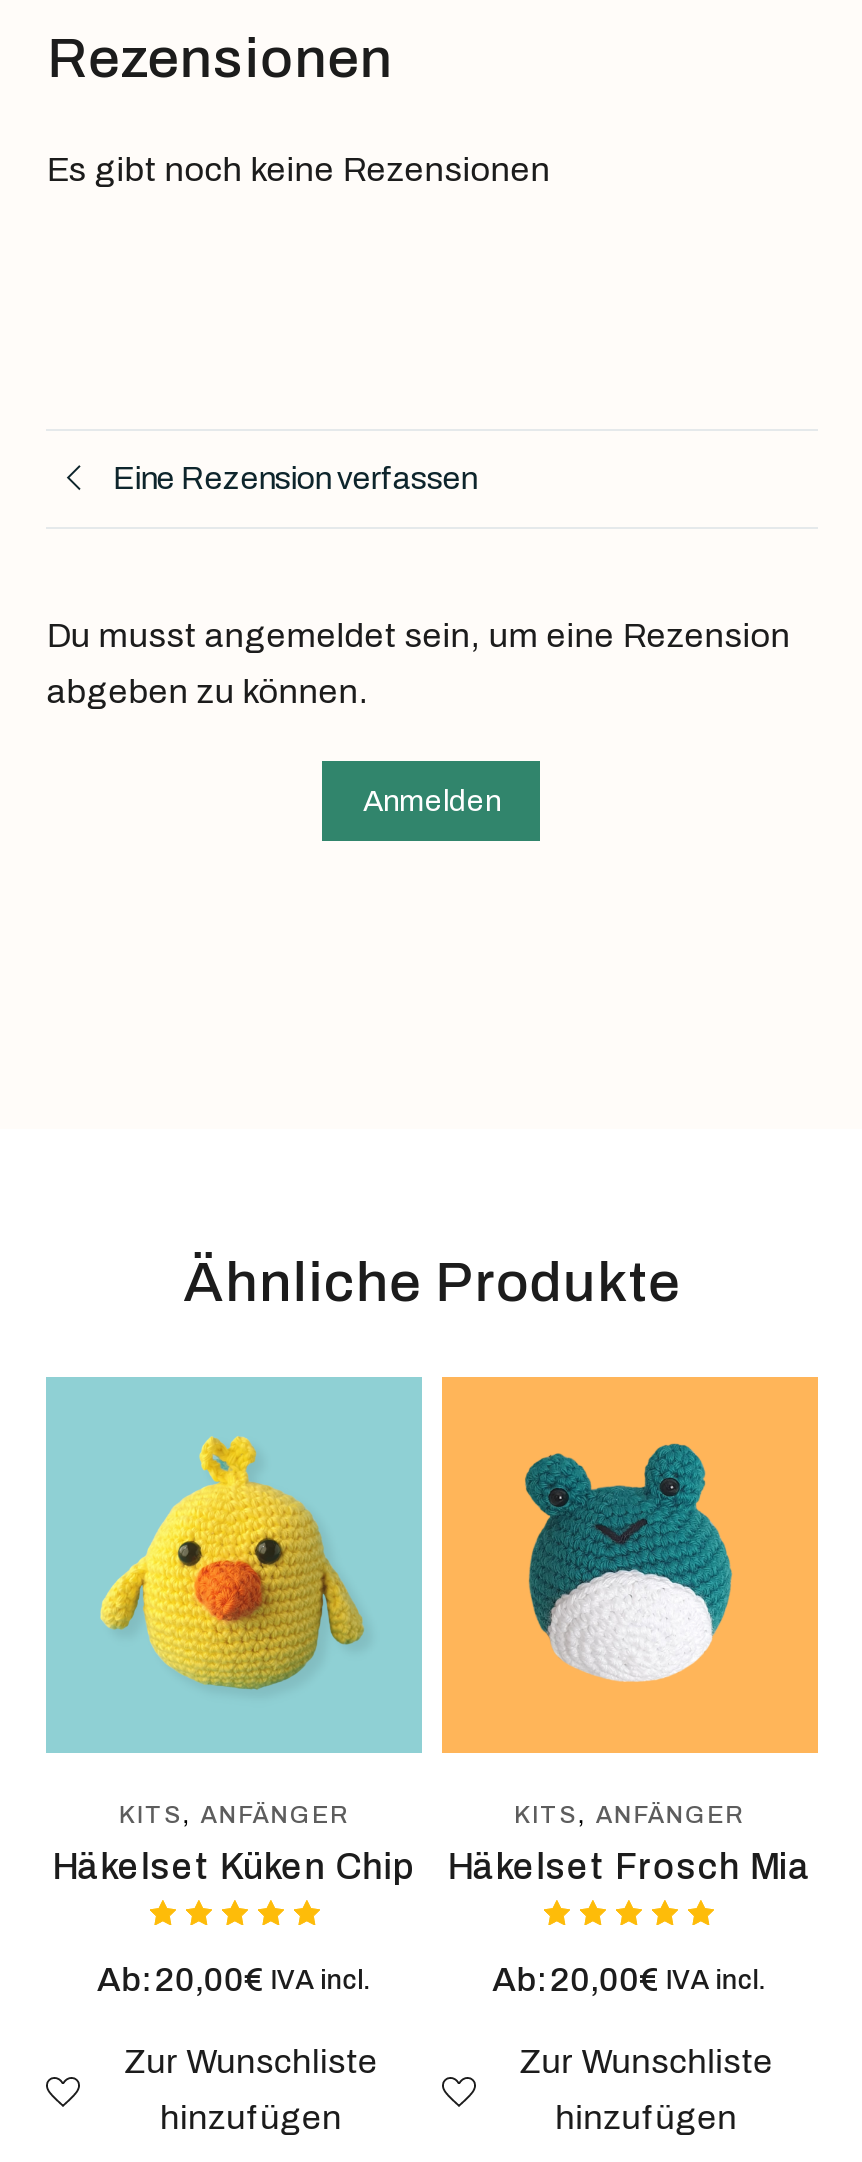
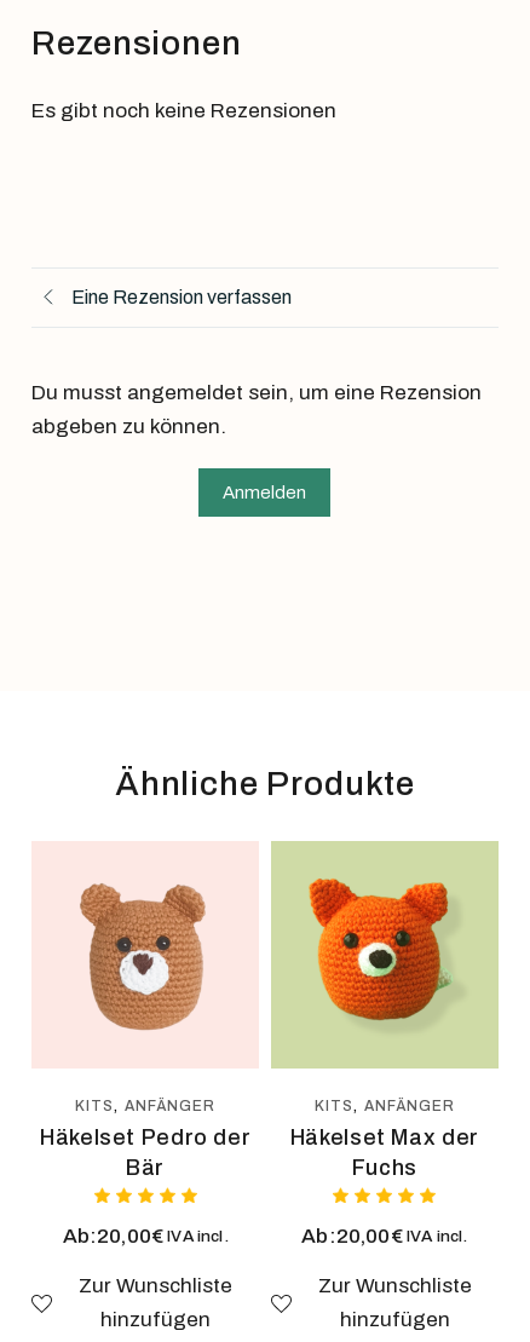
[44,1375,424,1755] [image] -> [31,841,259,1069] [image]
[442,1377,818,1753] [image] -> [271,841,499,1069] [image]
[52,1847,416,1887] Häkelset Küken Chip -> [40,1125,251,1180] Häkelset Pedro der | Bär
[448,1847,812,1887] Häkelset Frosch Mia -> [290,1125,479,1180] Häkelset Max der | Fuchs

